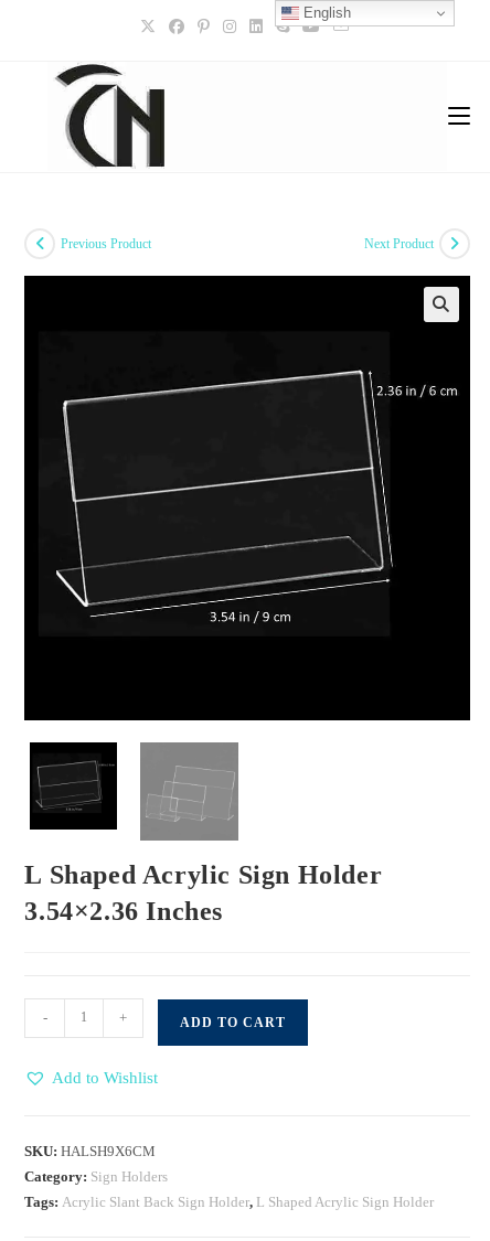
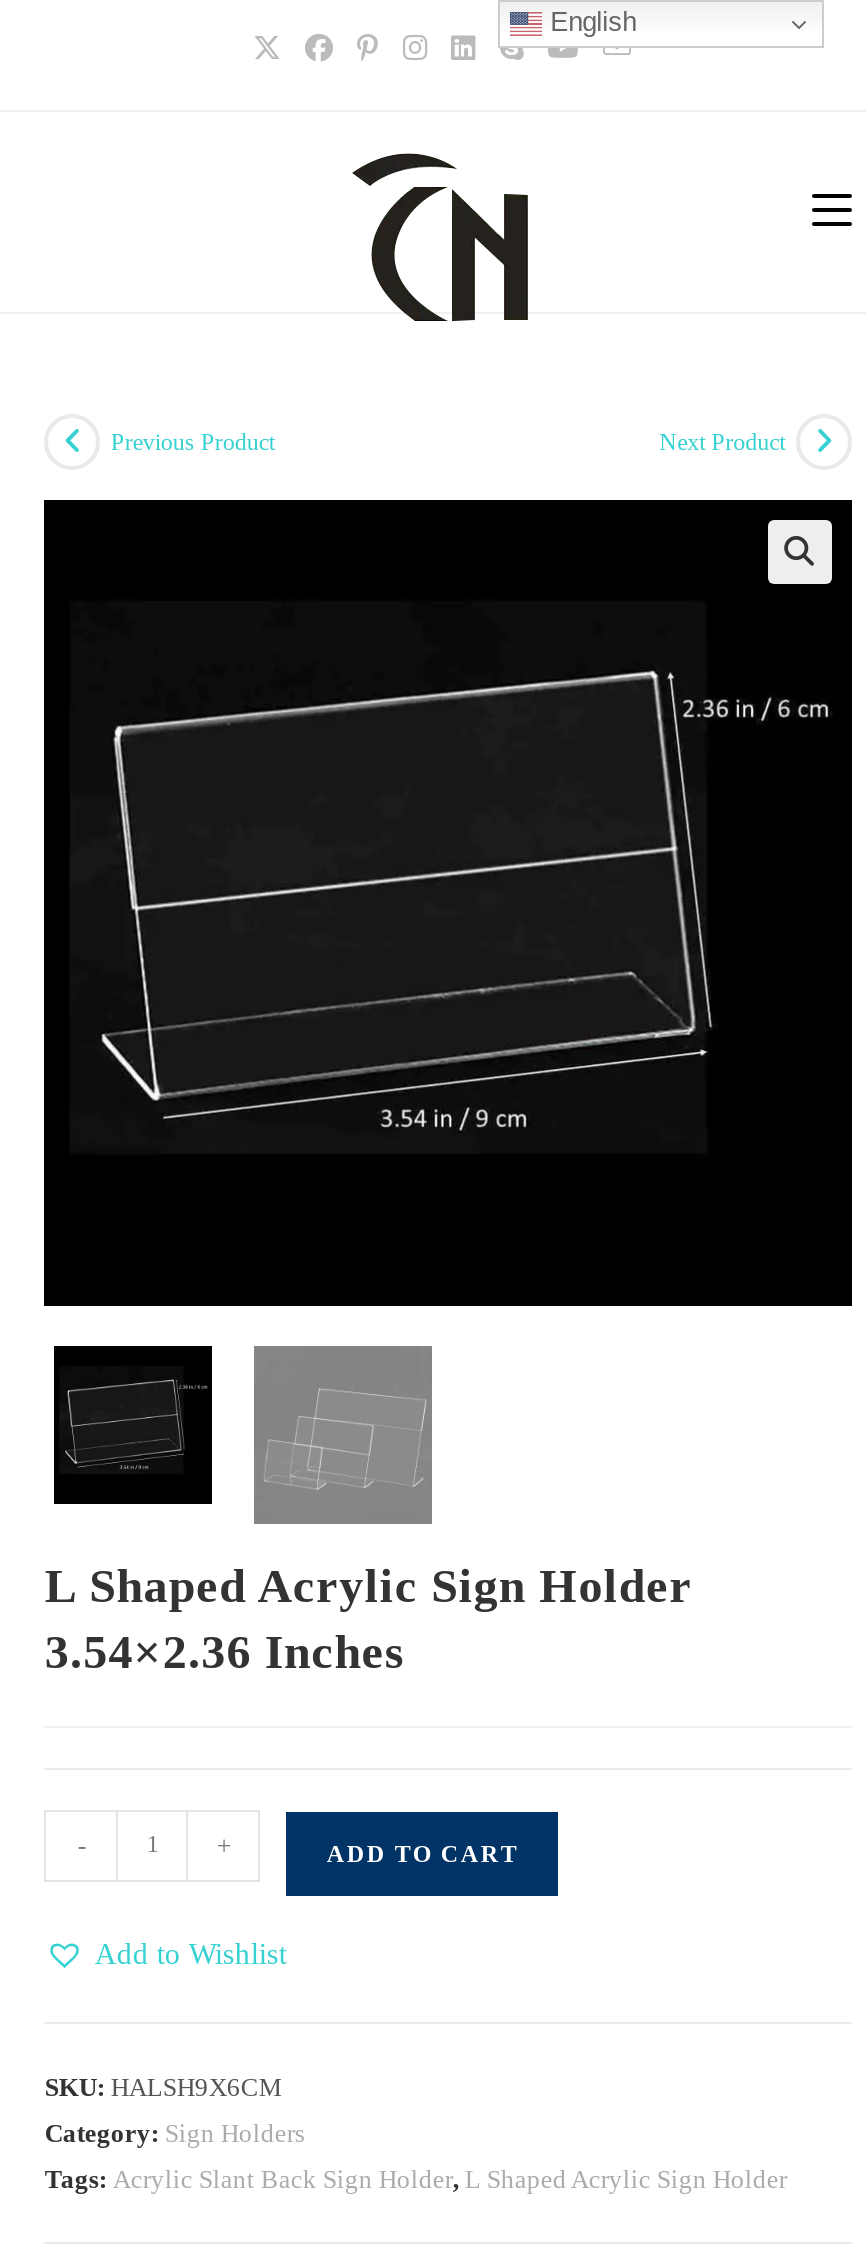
[55,63,166,168] [image] -> none
none -> [352,152,530,324] [image]

